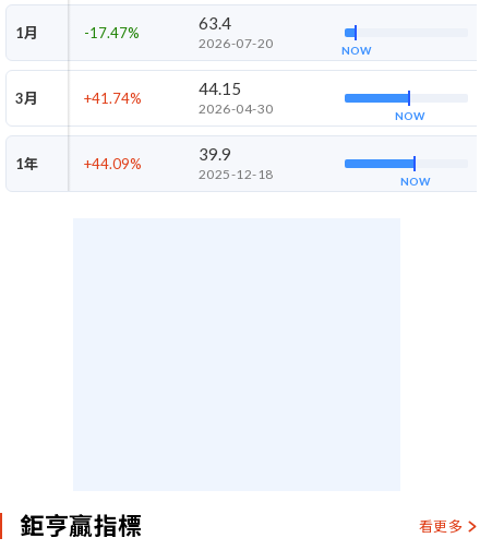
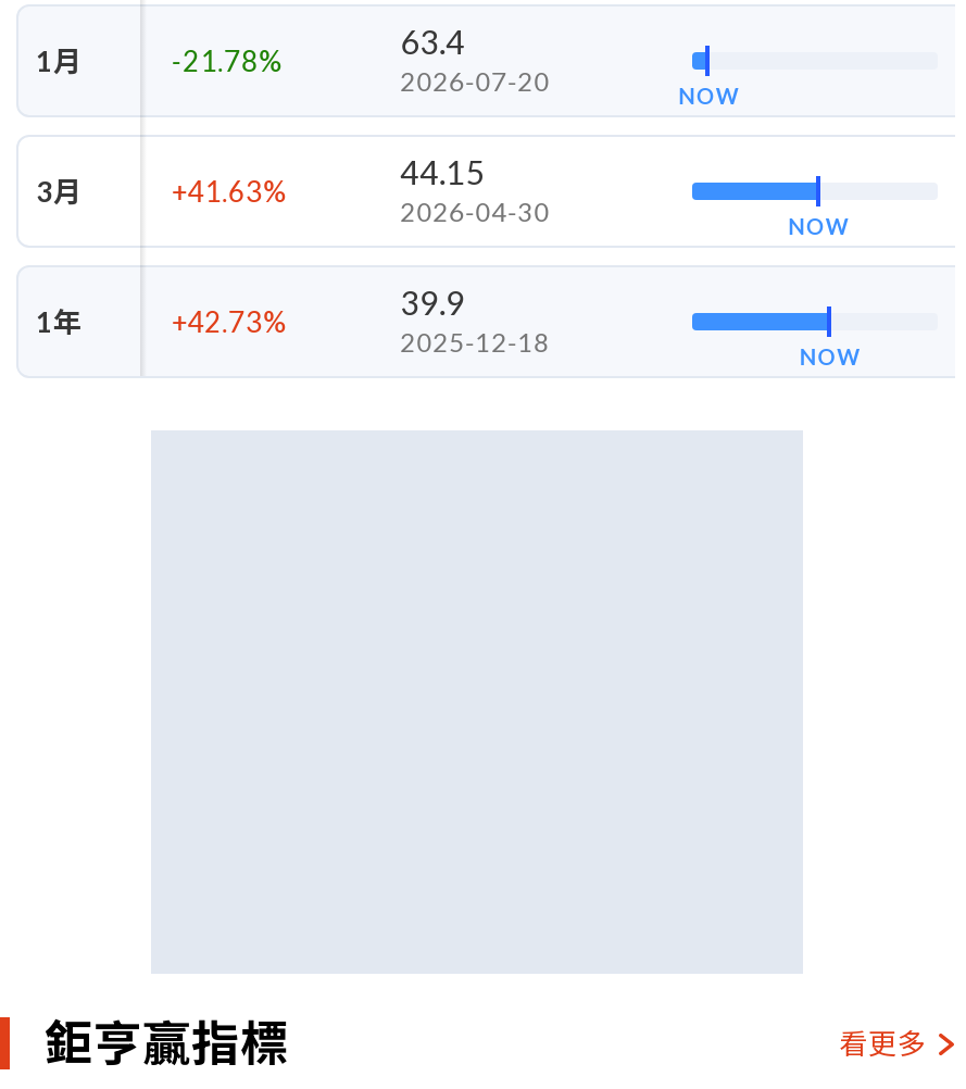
[84,23,139,41] -17.47% -> [172,42,283,77] -21.78%
[84,89,141,106] +41.74% -> [172,173,287,208] +41.63%
[84,154,141,172] +44.09% -> [172,303,287,338] +42.73%

